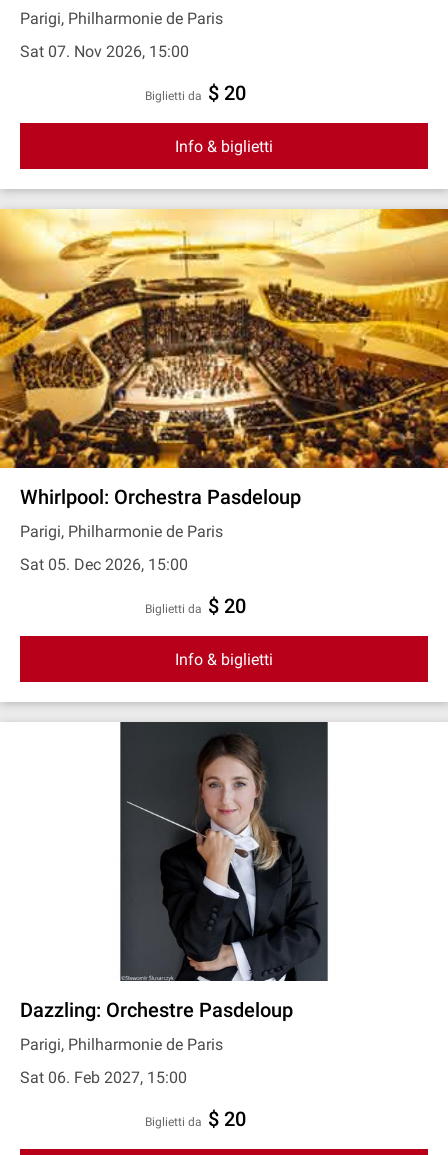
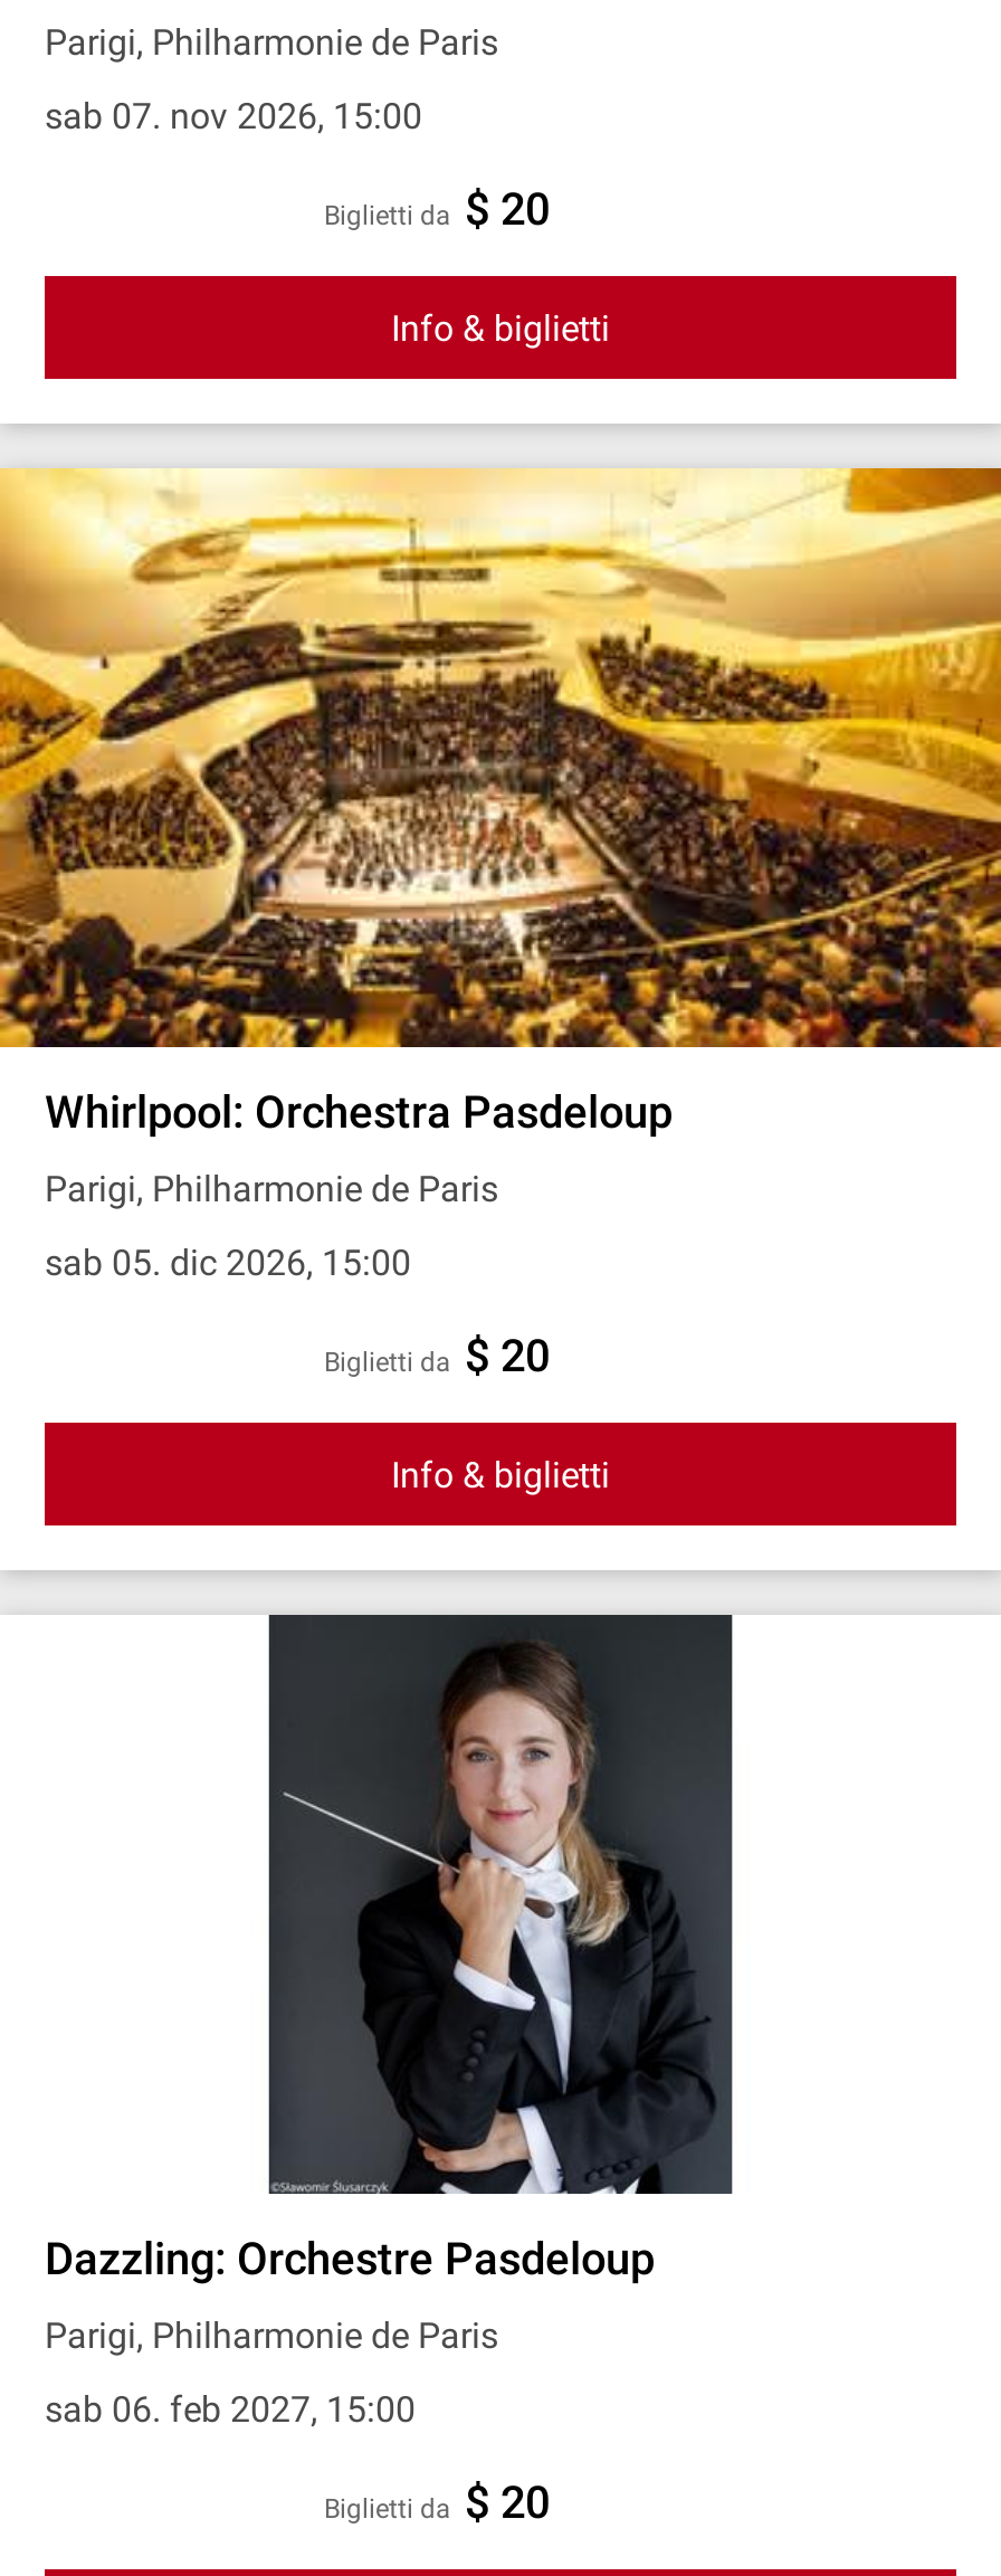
[20,42,189,61] Sat 07. Nov 2026, 15:00 -> [45,95,422,137] sab 07. nov 2026, 15:00
[20,555,188,574] Sat 05. Dec 2026, 15:00 -> [45,1242,411,1284] sab 05. dic 2026, 15:00
[20,1068,187,1087] Sat 06. Feb 2027, 15:00 -> [45,2388,416,2431] sab 06. feb 2027, 15:00

